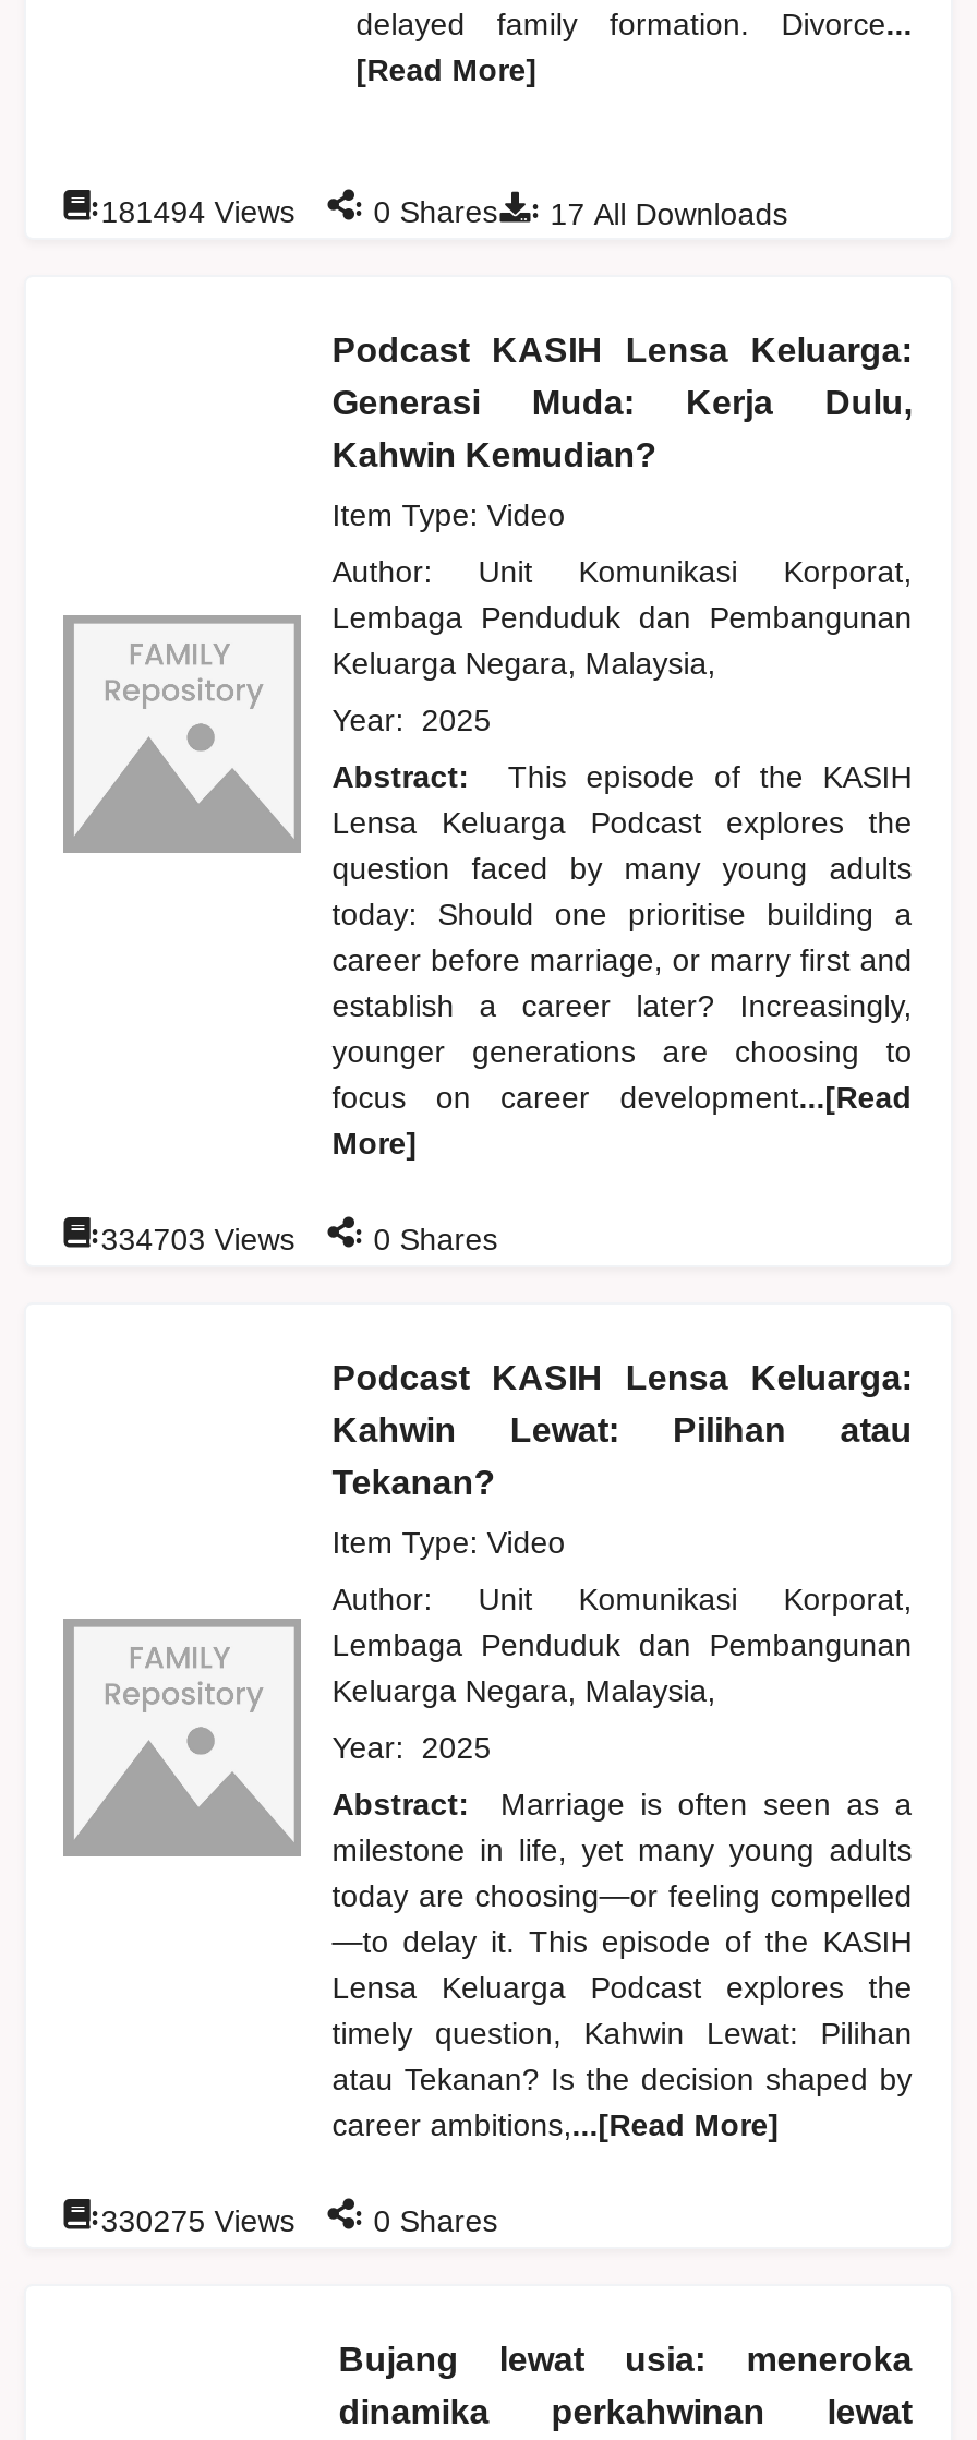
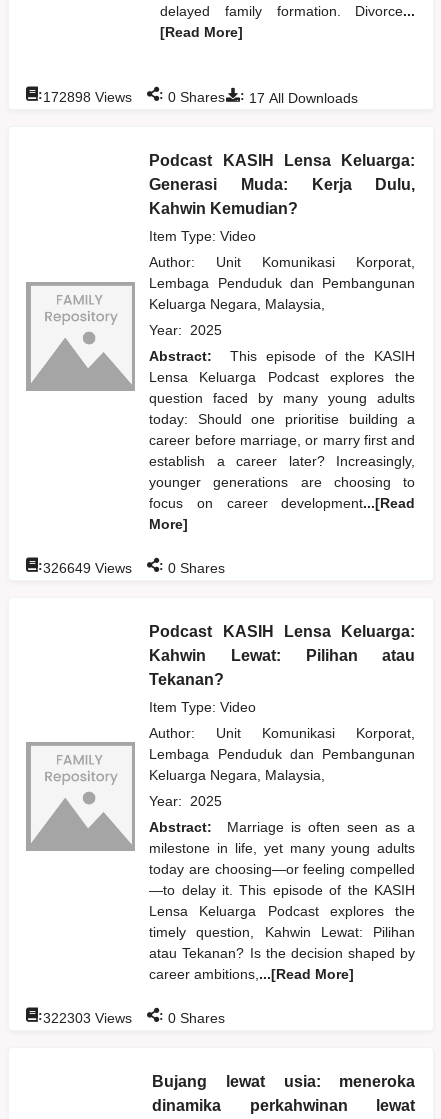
[90,189,788,231] :181494 Views : 0 Shares : 17 All Downloads -> [38,87,358,106] :172898 Views : 0 Shares : 17 All Downloads
[90,1217,498,1256] :334703 Views : 0 Shares -> [38,558,225,576] :326649 Views : 0 Shares
[90,2199,498,2238] :330275 Views : 0 Shares -> [38,1008,225,1026] :322303 Views : 0 Shares

